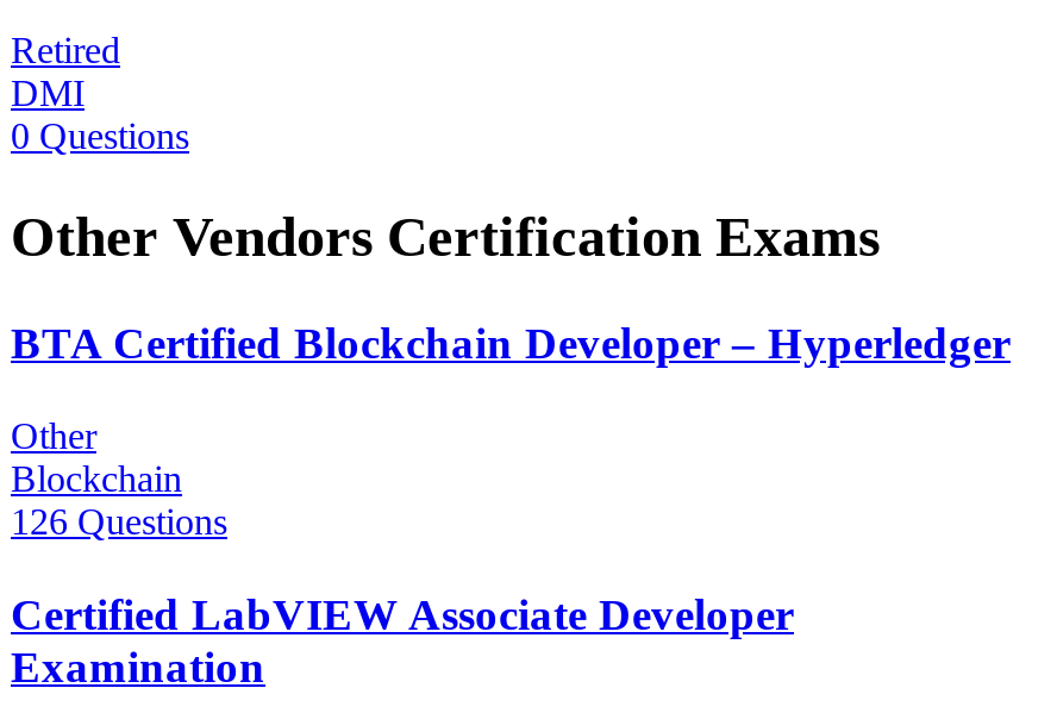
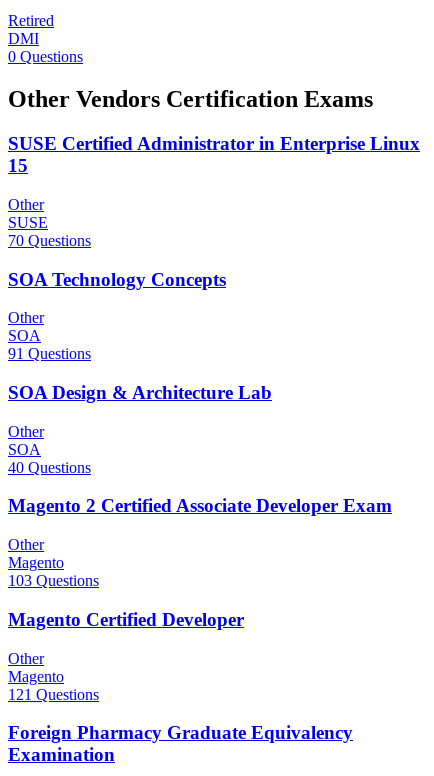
[11,318,1011,368] BTA Certified Blockchain Developer – Hyperledger -> [8,133,420,176] SUSE Certified Administrator in Enterprise Linux | 15
[11,458,794,638] Blockchain | 126 Questions | Certified LabVIEW Associate Developer -> [8,214,392,743] SUSE | 70 Questions | SOA Technology Concepts | Other | SOA | 91 Questions | SOA Design & Architecture Lab | Other | SOA | 40 Questions | Magento 2 Certified Associate Developer Exam | Other | Magento | 103 Questions | Magento Certified Developer | Other | Magento | 121 Questions | Foreign Pharmacy Graduate Equivalency

